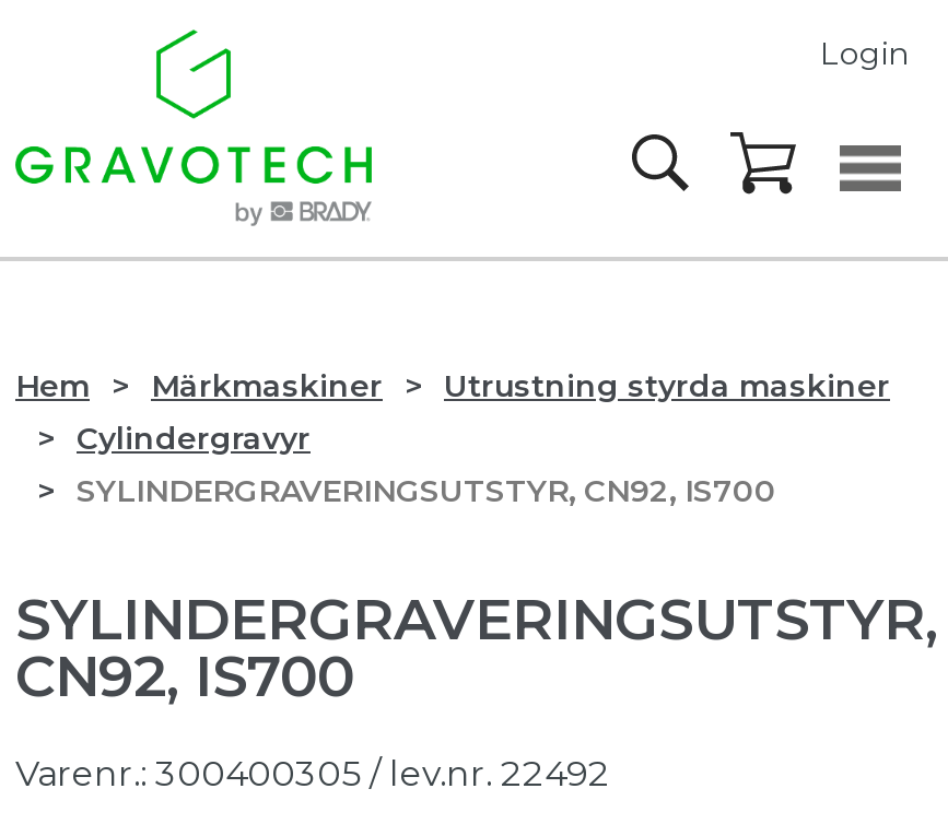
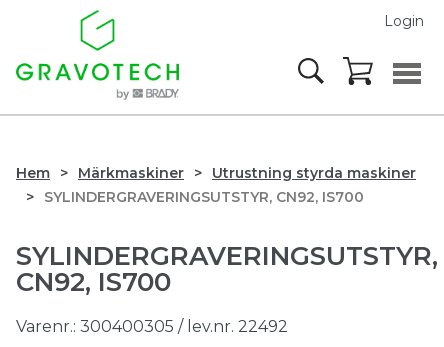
[77,419,311,458] Cylindergravyr -> none

